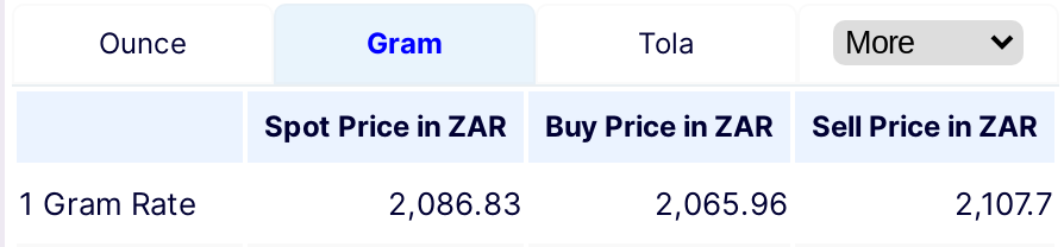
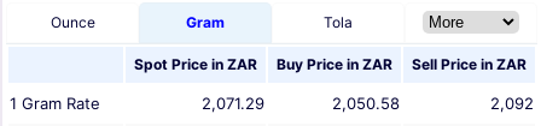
[388,185,521,223] 2,086.83 -> [202,94,264,113] 2,071.29
[655,185,788,223] 2,065.96 -> [332,94,400,113] 2,050.58
[955,185,1052,223] 2,107.7 -> [490,94,534,113] 2,092

